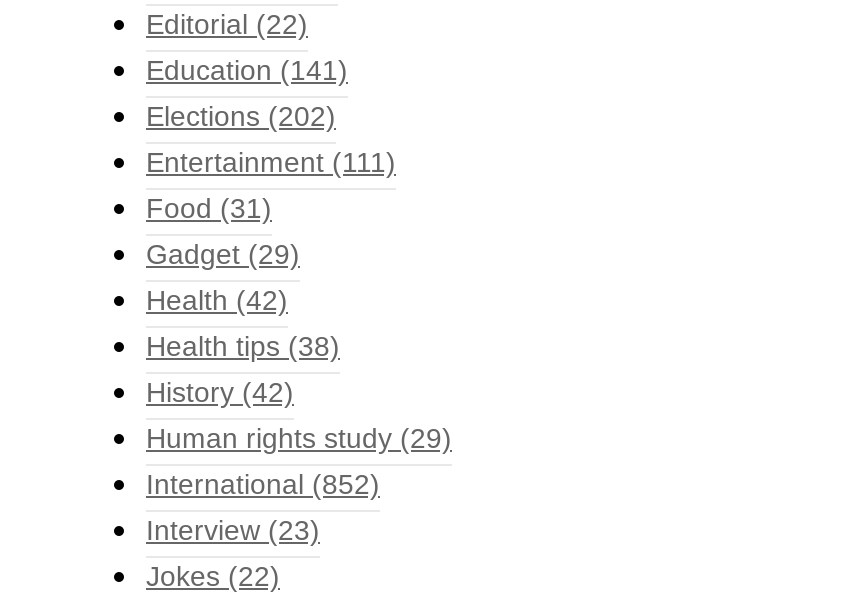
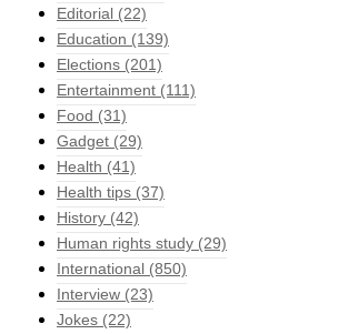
[146,53,348,85] Education (141) -> [57,30,169,47] Education (139)
[146,99,336,131] Elections (202) -> [57,55,162,73] Elections (201)
[146,283,288,315] Health (42) -> [57,157,136,175] Health (41)
[146,329,340,361] Health tips (38) -> [57,183,165,201] Health tips (37)
[146,467,380,499] International (852) -> [57,259,187,277] International (850)

